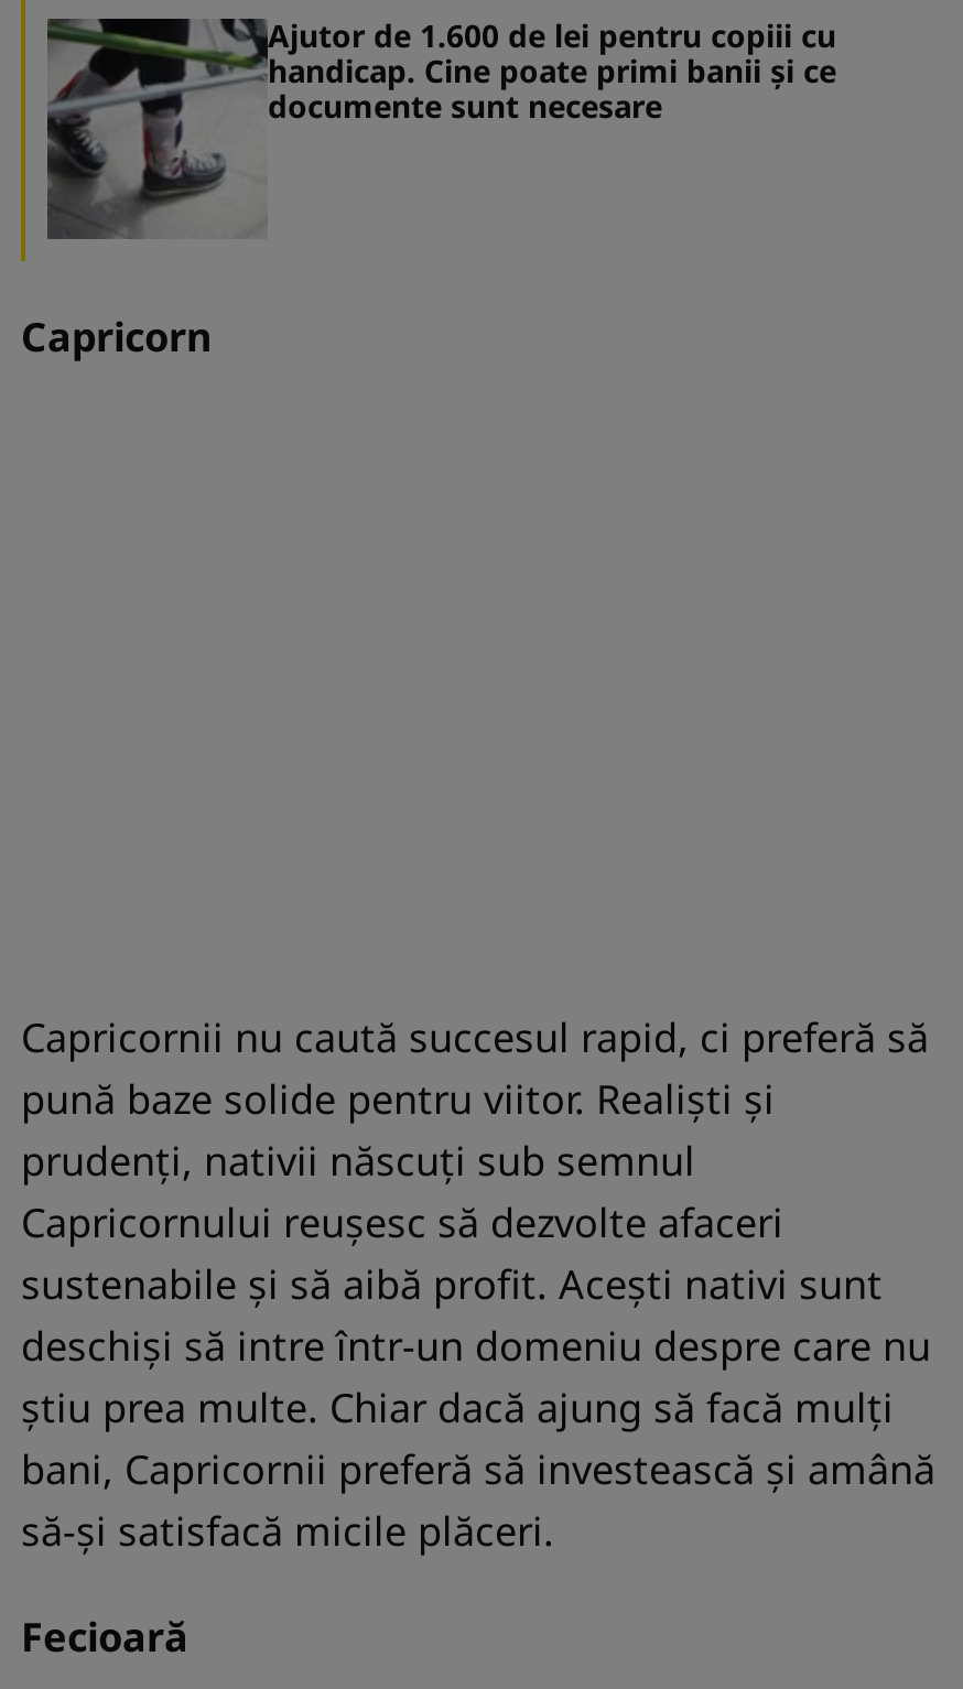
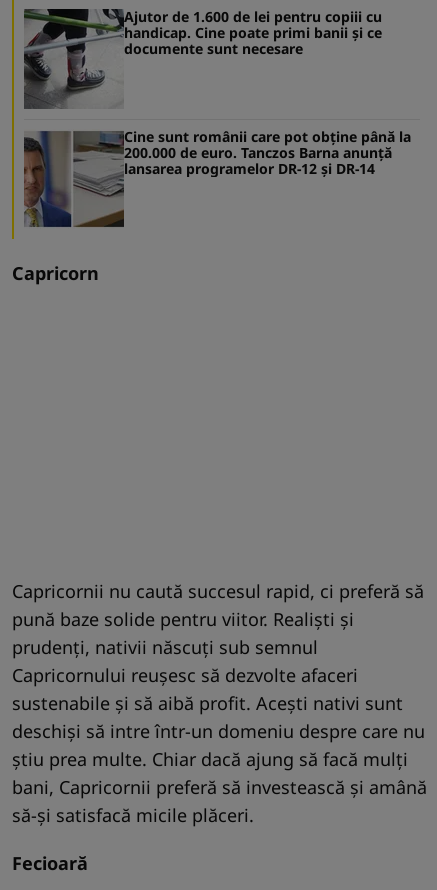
none -> [23,127,411,228] [image] | Cine sunt românii care pot obține până la | 200.000 de euro. Tanczos Barna anunță | lansarea programelor DR-12 și DR-14

